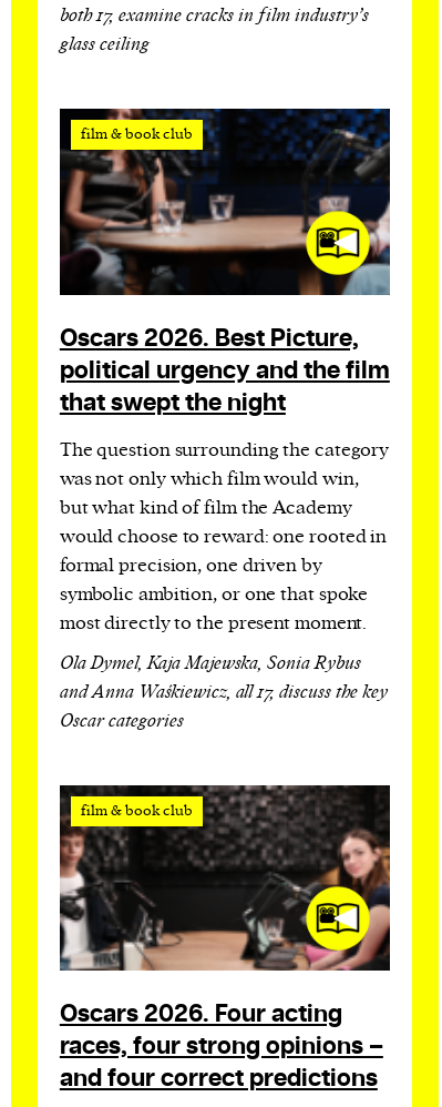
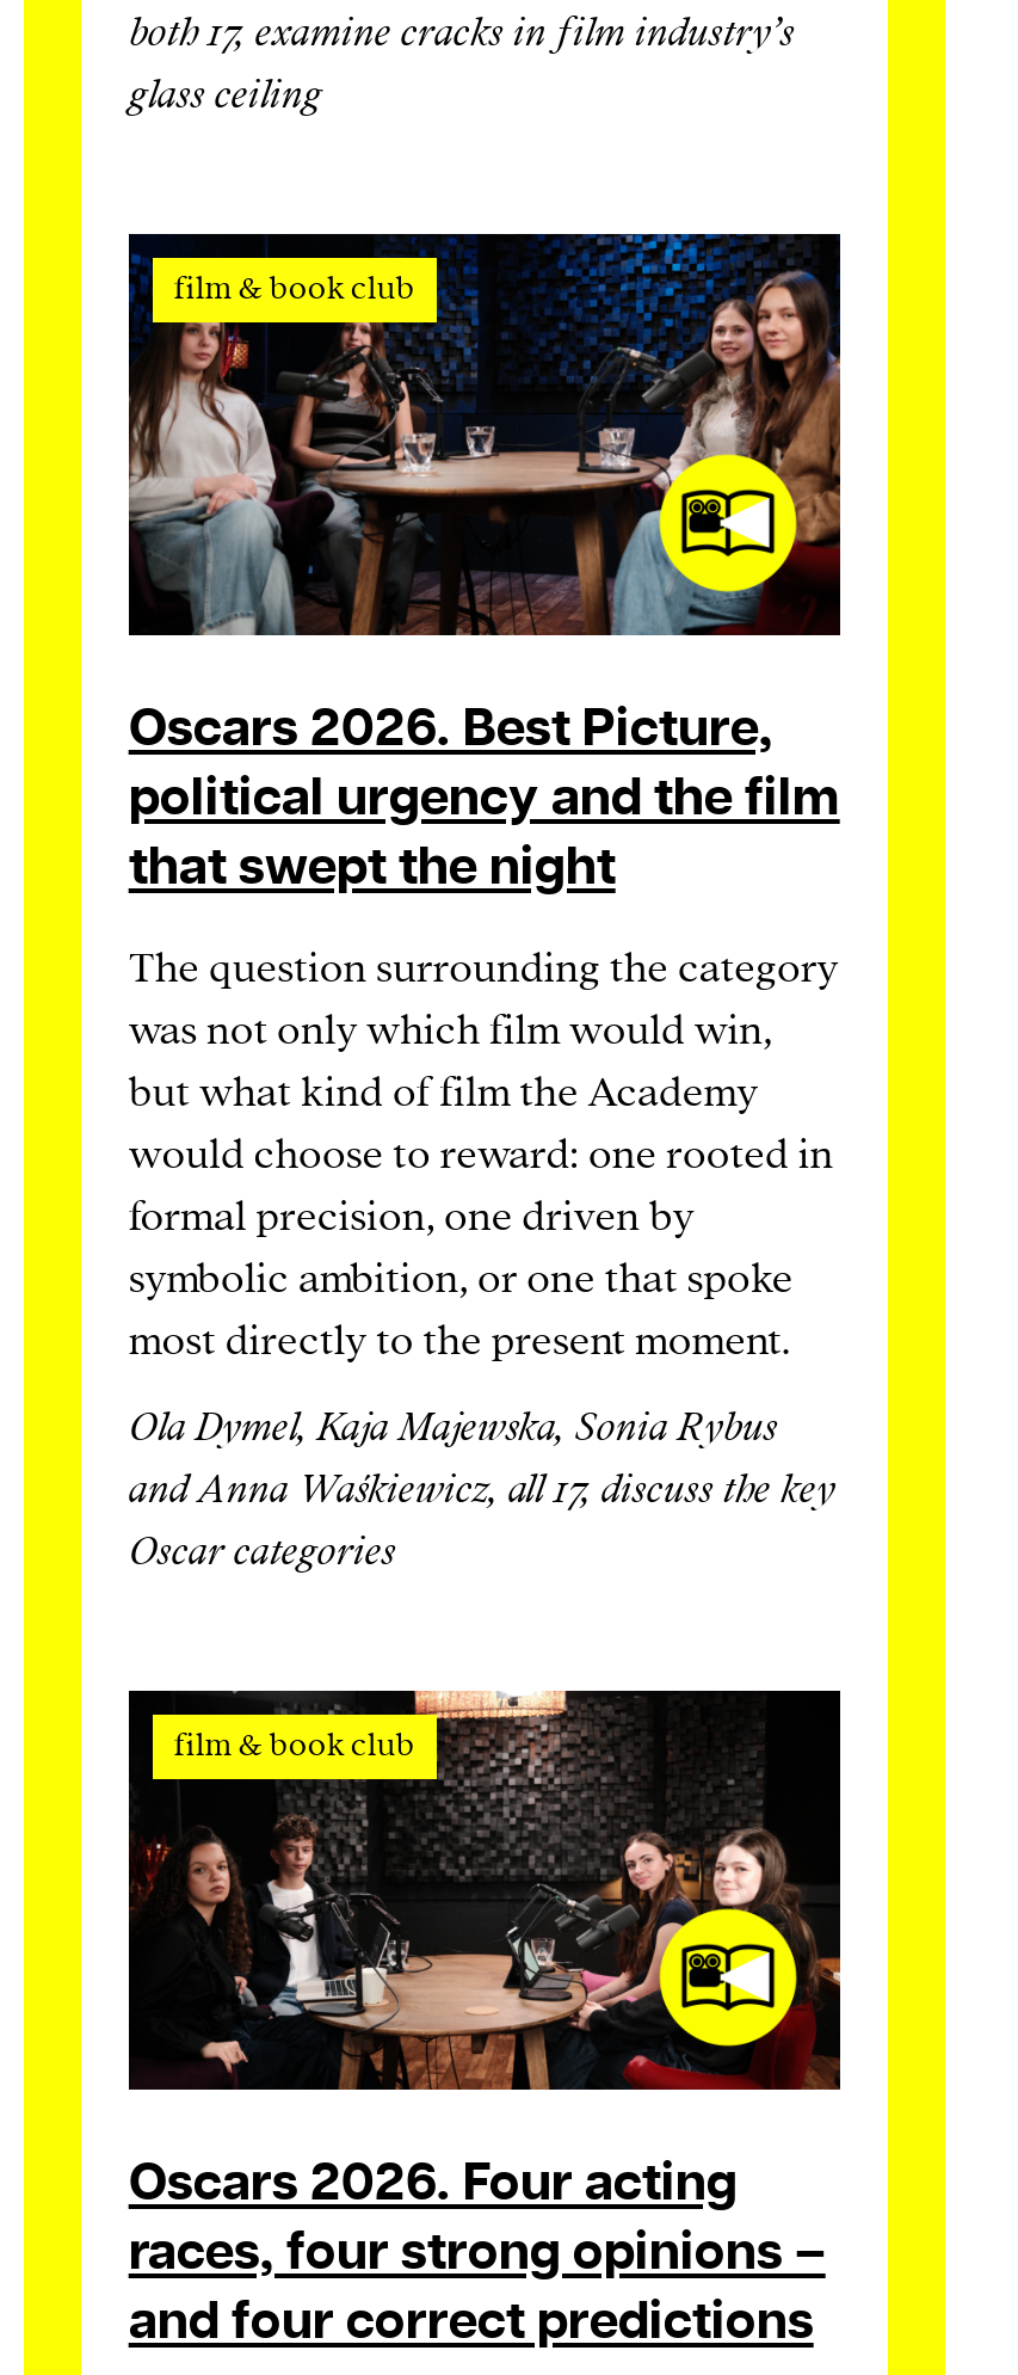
[59,108,391,296] [image] -> [127,232,843,638] [image]
[59,784,391,972] [image] -> [127,1688,843,2092] [image]

